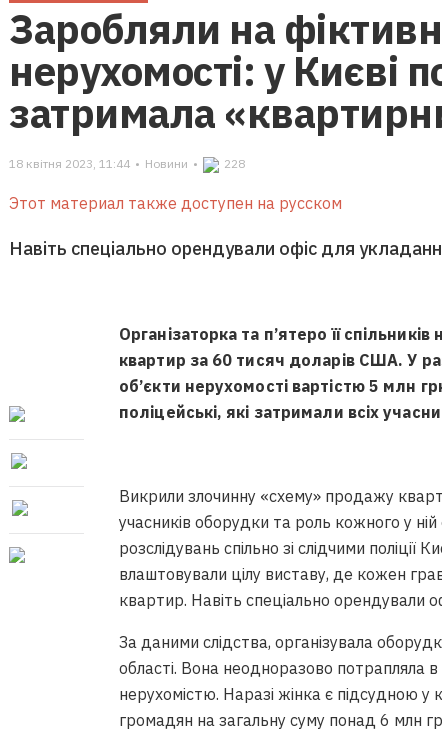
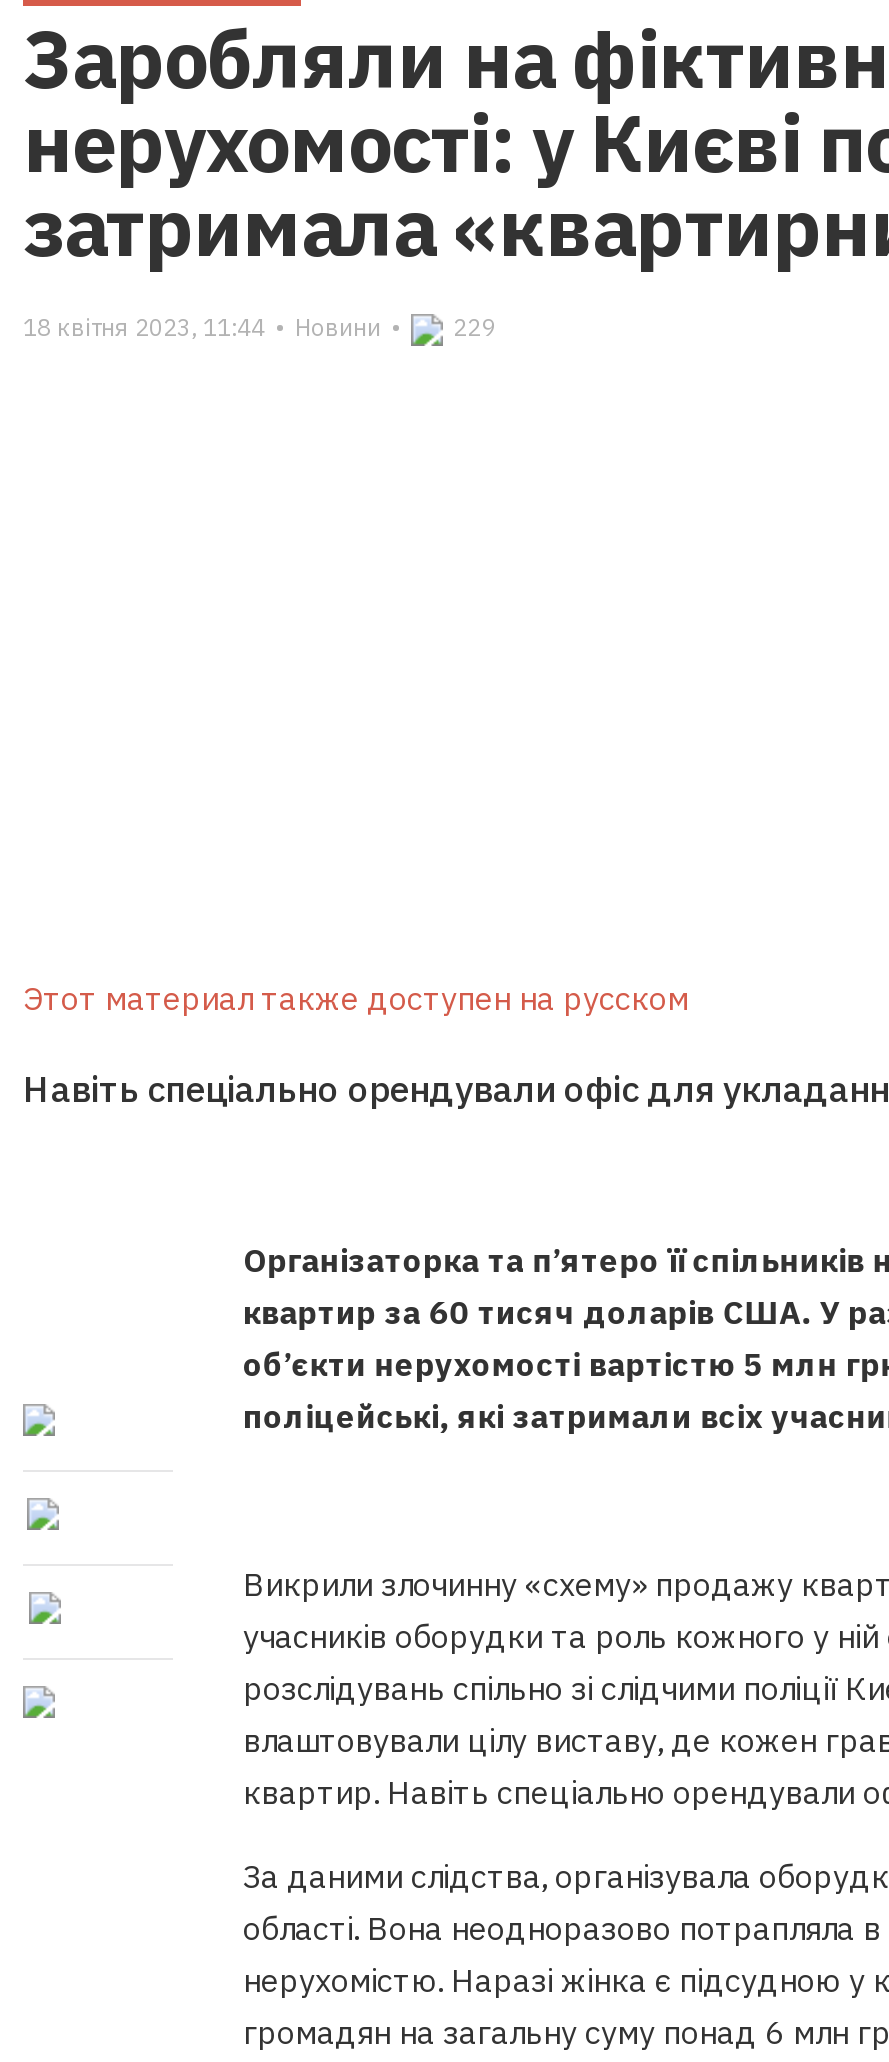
[9,156,245,171] 18 квітня 2023, 11:44 • Новини • 228 -> [23,312,495,342] 18 квітня 2023, 11:44 • Новини • 229

